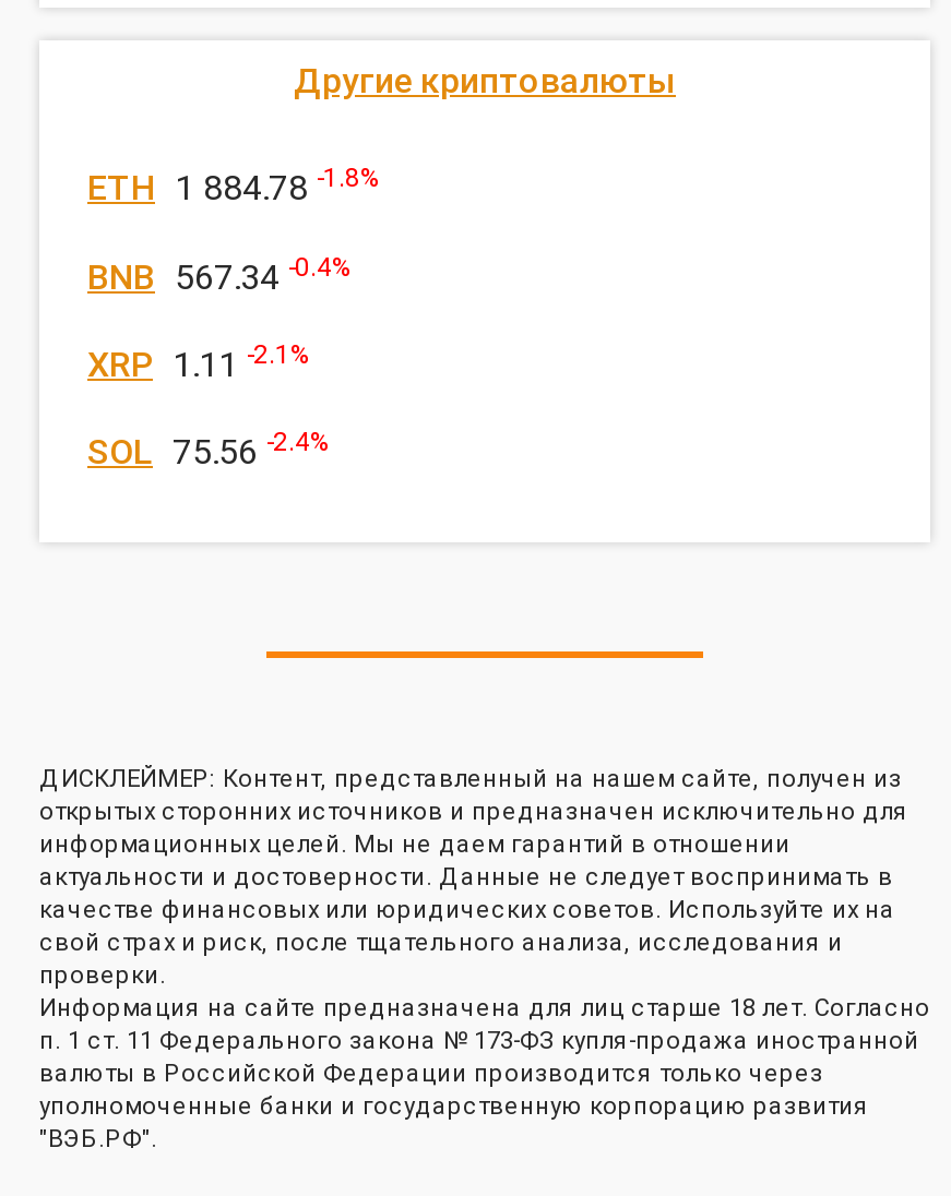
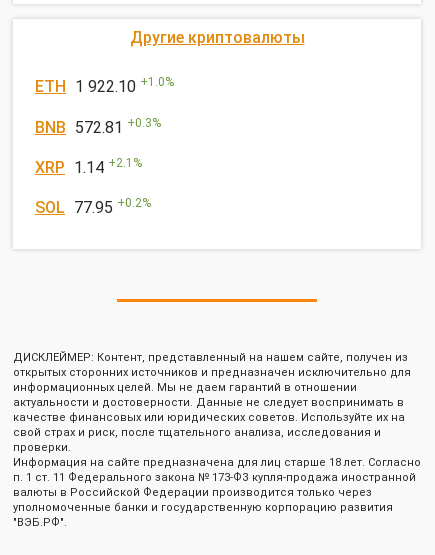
[87,163,380,209] ETH 1 884.78 -1.8% -> [35,75,174,96] ETH 1 922.10 + 1.0%
[87,251,352,297] BNB 567.34 -0.4% -> [35,116,161,137] BNB 572.81 +0.3%
[87,339,310,385] XRP 1.11 -2.1% -> [35,156,142,177] XRP 1.14 +2.1%
[87,427,330,473] SOL 75.56 -2.4% -> [35,196,151,217] SOL 77.95 +0.2%

